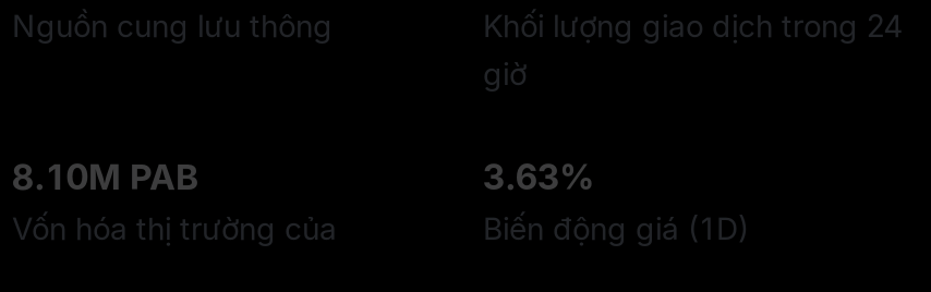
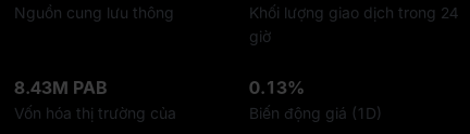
[12,155,199,198] 8.10M PAB -> [14,77,108,98] 8.43M PAB
[483,155,594,198] 3.63% -> [249,77,305,98] 0.13%

